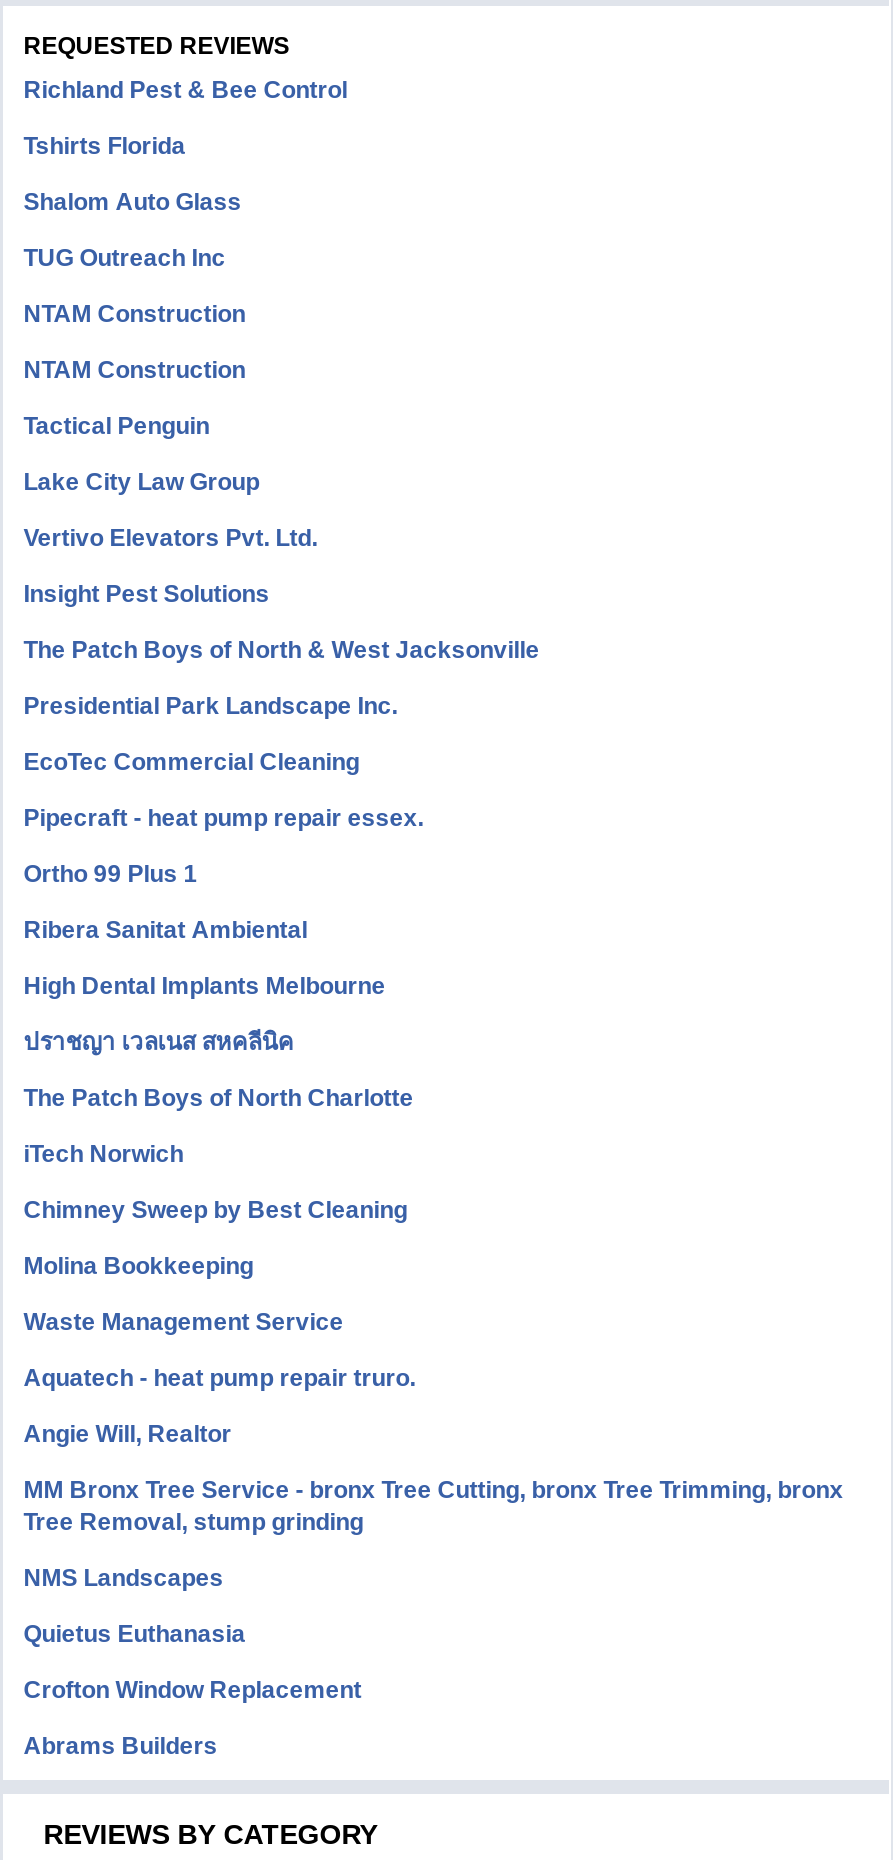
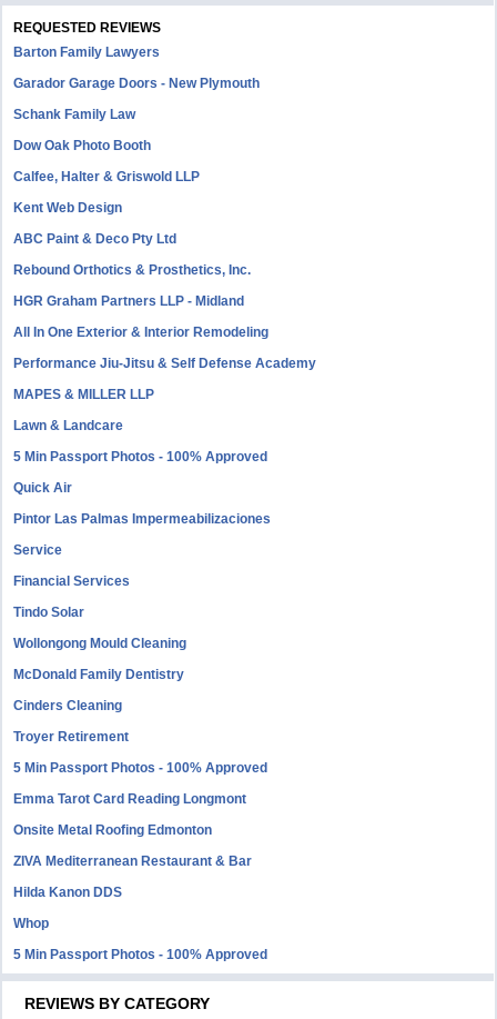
[23,76,347,104] Richland Pest & Bee Control -> [14,45,160,60] Barton Family Lawyers
[23,132,185,160] Tshirts Florida -> [14,76,260,91] Garador Garage Doors - New Plymouth
[23,188,241,216] Shalom Auto Glass -> [14,107,136,122] Schank Family Law
[23,244,225,272] TUG Outreach Inc -> [14,138,151,153] Dow Oak Photo Booth
[23,300,245,328] NTAM Construction -> [14,169,200,185] Calfee, Halter & Griswold LLP
[23,356,245,384] NTAM Construction -> [14,200,122,216] Kent Web Design
[23,412,209,440] Tactical Penguin -> [14,231,177,247] ABC Paint & Deco Pty Ltd
[23,468,259,496] Lake City Law Group -> [14,262,251,278] Rebound Orthotics & Prosthetics, Inc.
[23,524,317,552] Vertivo Elevators Pvt. Ltd. -> [14,293,244,309] HGR Graham Partners LLP - Midland
[23,580,269,608] Insight Pest Solutions -> [14,325,269,340] All In One Exterior & Interior Remodeling
[23,636,539,664] The Patch Boys of North & West Jacksonville -> [14,356,316,371] Performance Jiu-Jitsu & Self Defense Academy
[23,692,397,720] Presidential Park Landscape Inc. -> [14,387,154,402] MAPES & MILLER LLP
[23,748,359,776] EcoTec Commercial Cleaning -> [14,418,123,433] Lawn & Landcare
[23,804,423,832] Pipecraft - heat pump repair essex. -> [14,449,268,465] 5 Min Passport Photos - 100% Approved
[23,860,197,888] Ortho 99 Plus 1 -> [14,480,72,496] Quick Air
[23,916,307,944] Ribera Sanitat Ambiental -> [14,511,271,527] Pintor Las Palmas Impermeabilizaciones
[23,972,385,1000] High Dental Implants Melbourne -> [14,542,62,558] Service
[23,1028,293,1056] ปราชญา เวลเนส สหคลีนิค -> [14,574,130,589] Financial Services
[23,1084,413,1112] The Patch Boys of North Charlotte -> [14,605,85,620] Tindo Solar
[23,1140,183,1168] iTech Norwich -> [14,636,187,651] Wollongong Mould Cleaning
[23,1196,407,1224] Chimney Sweep by Best Cleaning -> [14,667,184,682] McDonald Family Dentistry
[23,1252,253,1280] Molina Bookkeeping -> [14,698,122,714] Cinders Cleaning
[23,1308,343,1336] Waste Management Service -> [14,729,129,745] Troyer Retirement
[23,1364,415,1392] Aquatech - heat pump repair truro. -> [14,760,268,776] 5 Min Passport Photos - 100% Approved
[23,1420,231,1448] Angie Will, Realtor -> [14,791,247,807] Emma Tarot Card Reading Longmont
[23,1476,843,1536] MM Bronx Tree Service - bronx Tree Cutting, bronx Tree Trimming, bronx | Tree Removal, stump grinding -> [14,822,212,838] Onsite Metal Roofing Edmonton
[23,1564,223,1592] NMS Landscapes -> [14,854,252,869] ZIVA Mediterranean Restaurant & Bar
[23,1620,245,1648] Quietus Euthanasia -> [14,885,122,900] Hilda Kanon DDS
[23,1676,361,1704] Crofton Window Replacement -> [14,916,49,931] Whop
[23,1732,217,1760] Abrams Builders -> [14,947,268,962] 5 Min Passport Photos - 100% Approved

